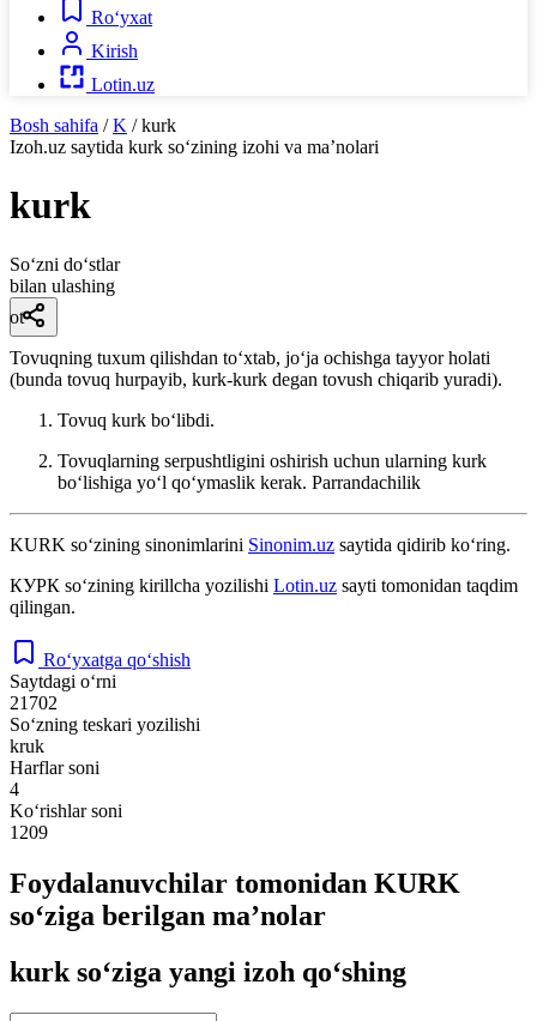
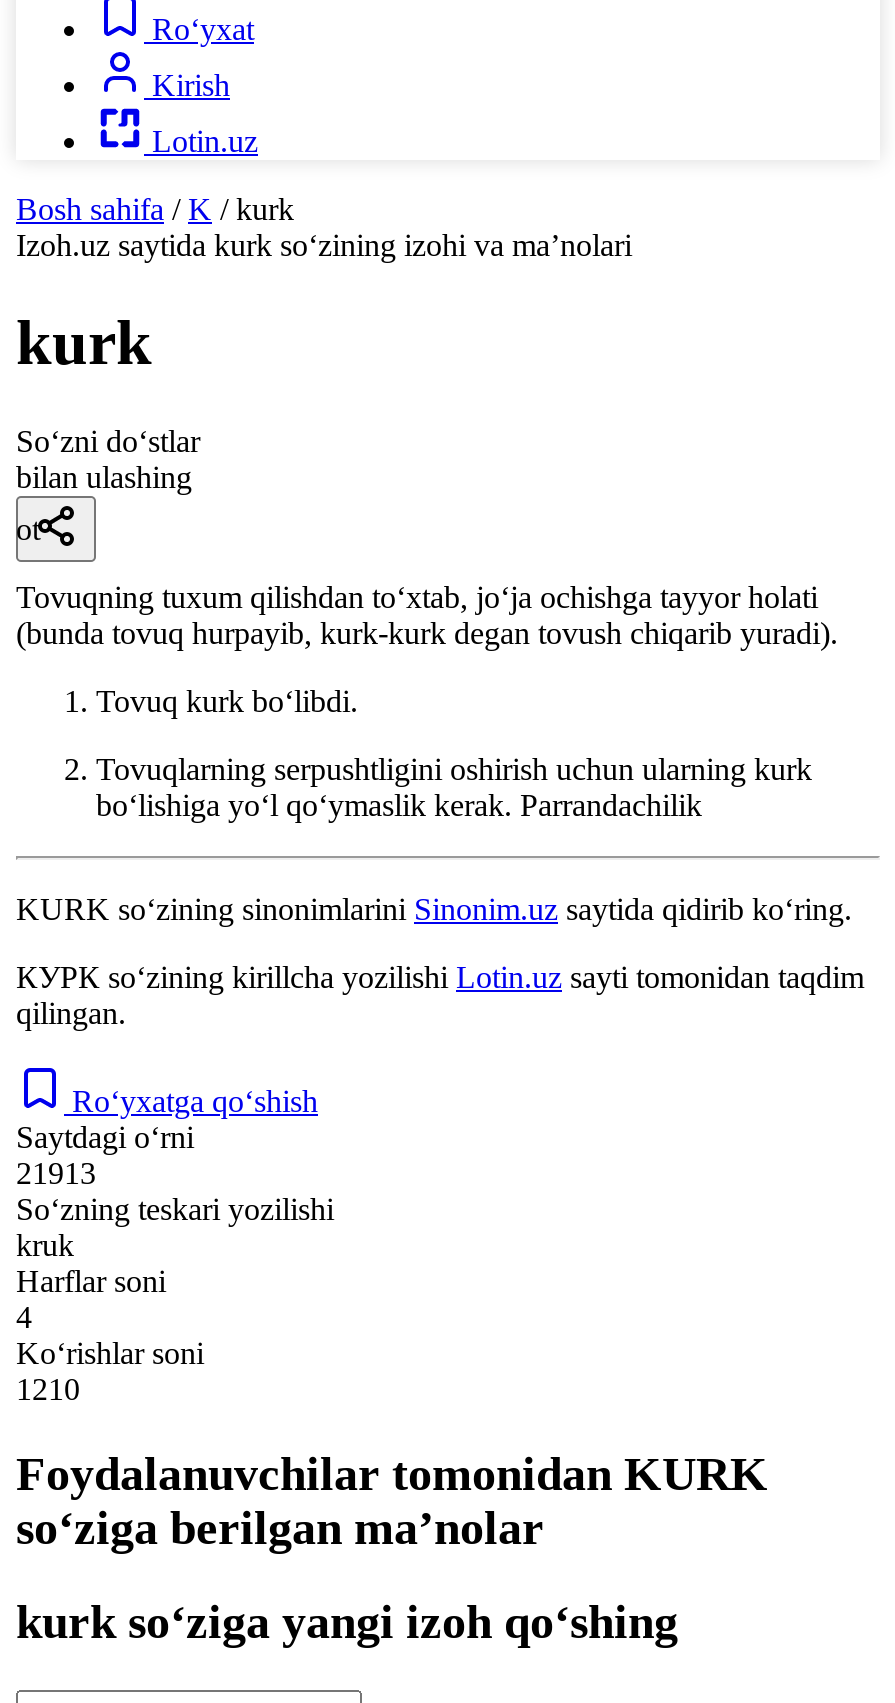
[10,693,58,713] 21702 -> [16,1156,96,1190] 21913
[10,822,48,842] 1209 -> [16,1372,80,1406] 1210

